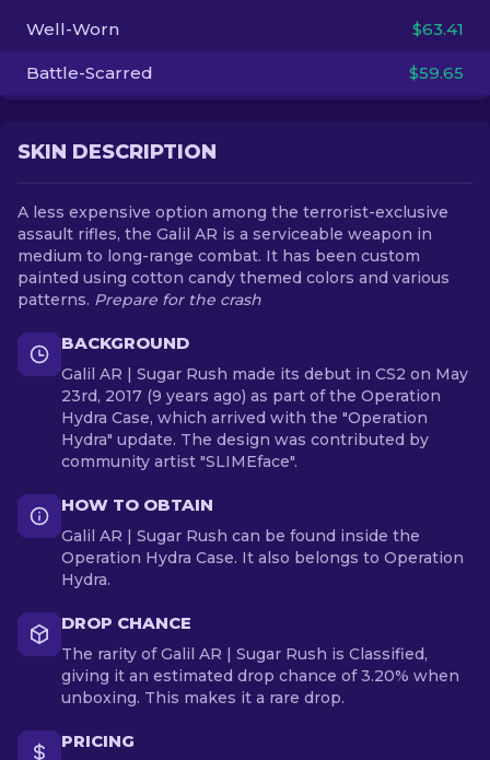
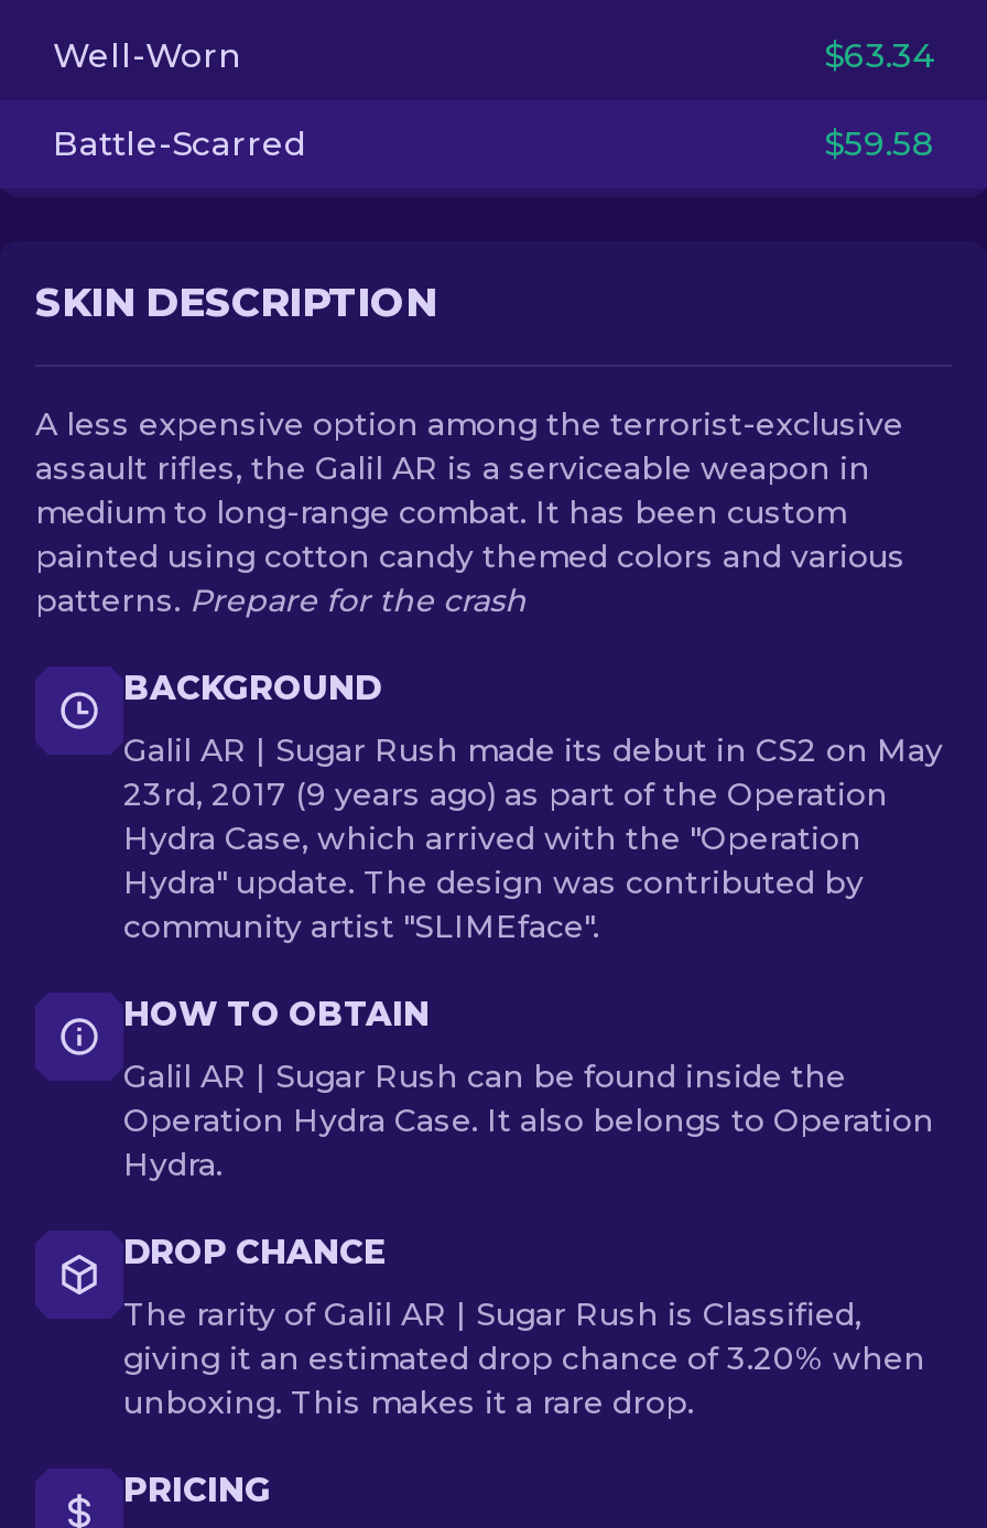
[412,19,464,39] $63.41 -> [824,34,934,76] $63.34
[409,62,464,83] $59.65 -> [824,122,934,164] $59.58

